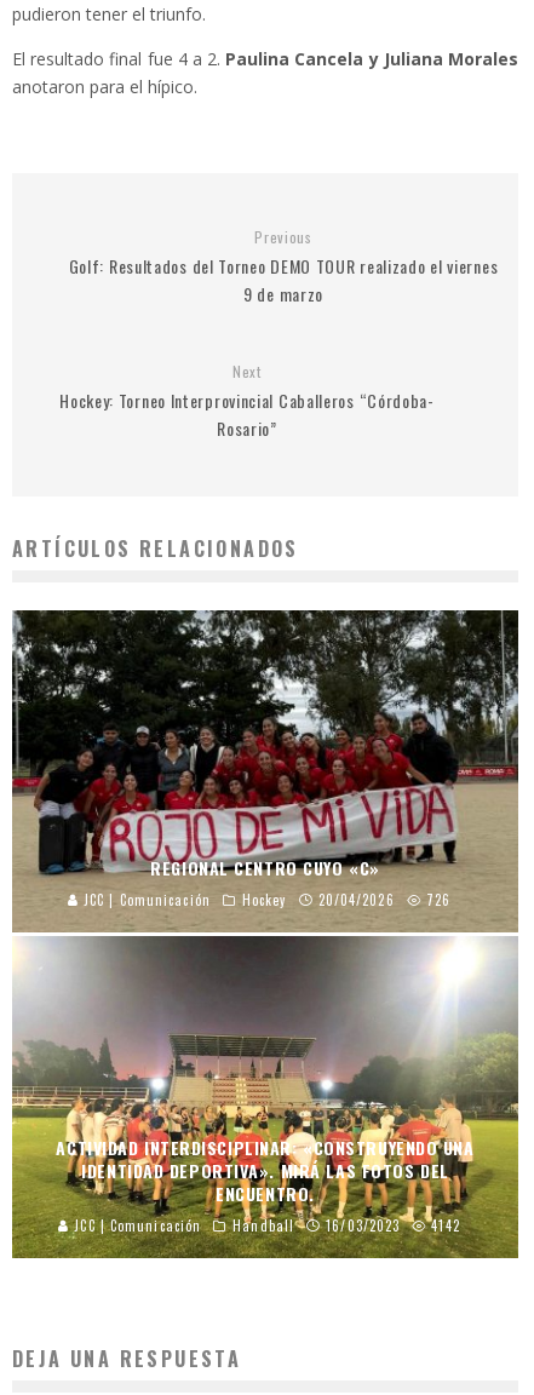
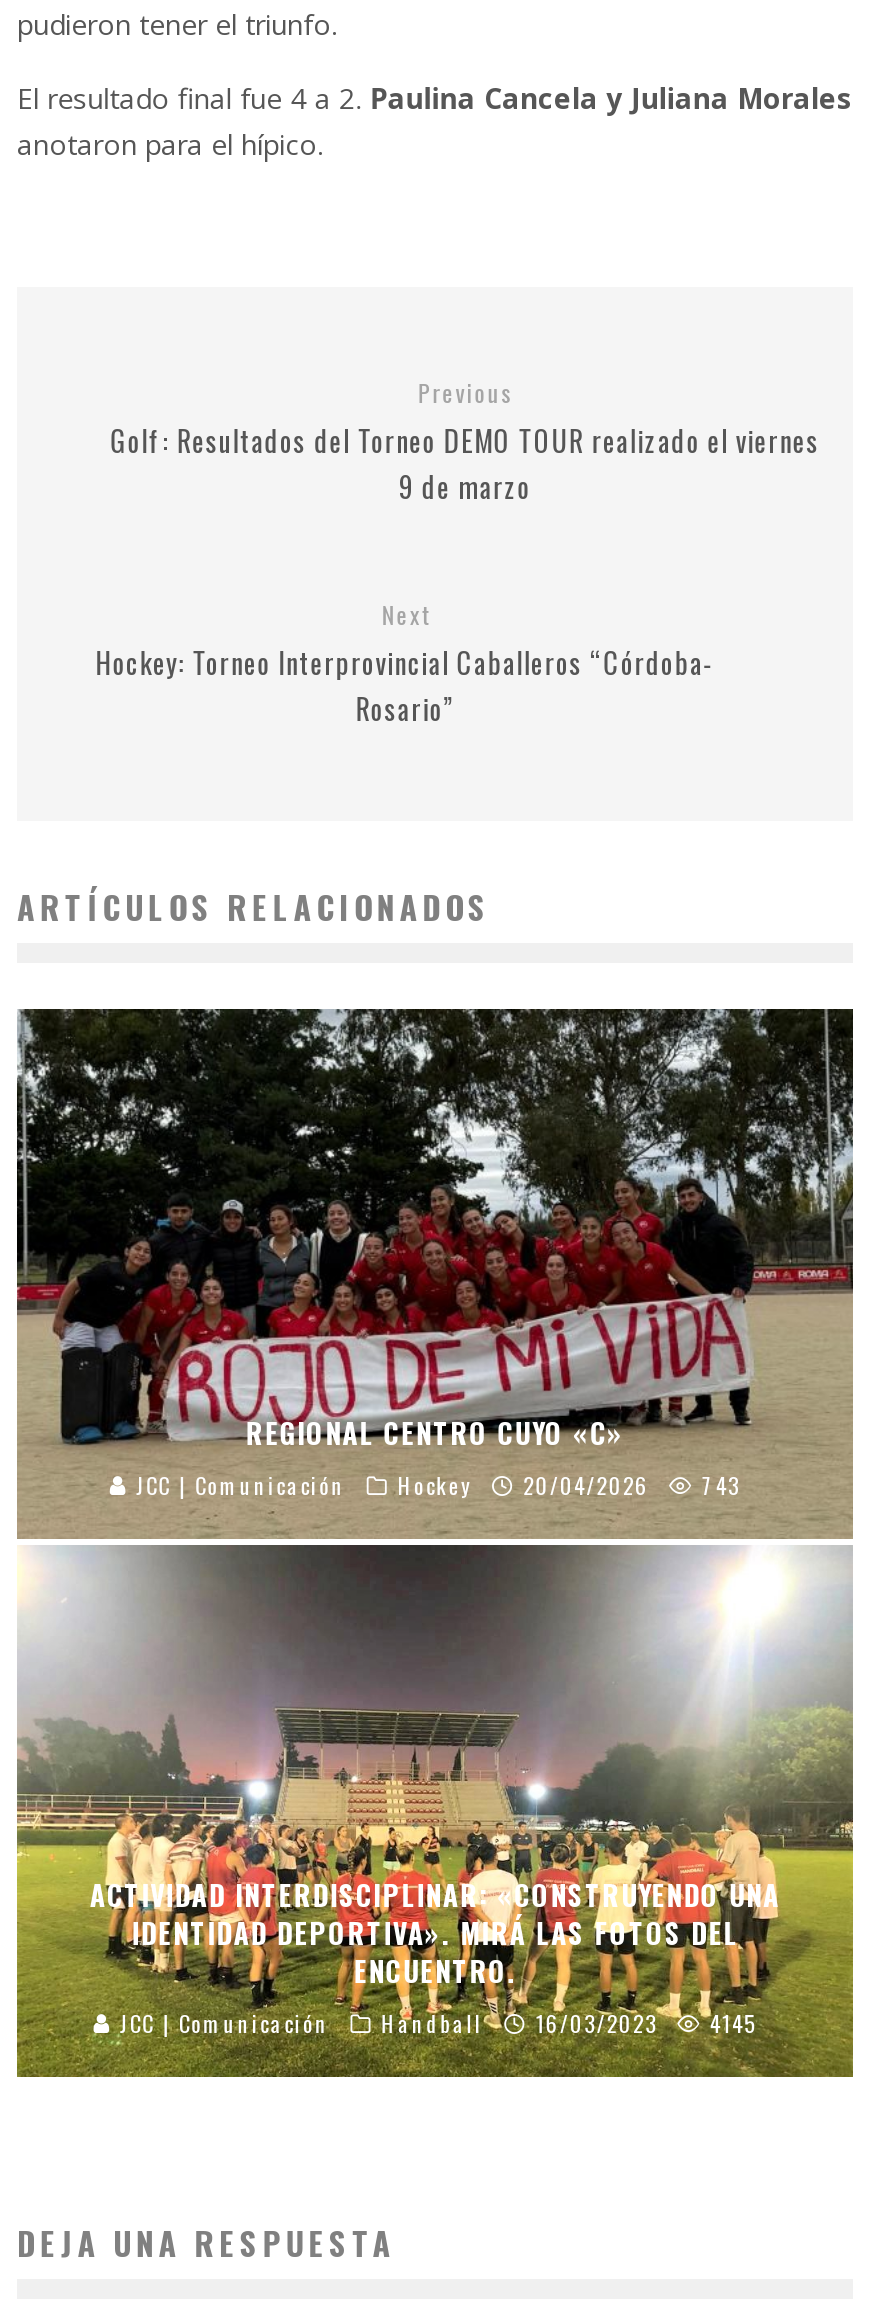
[421,890,451,909] 726 -> [693,1470,740,1502] 743
[426,1216,460,1235] 4142 -> [701,2008,756,2040] 4145

